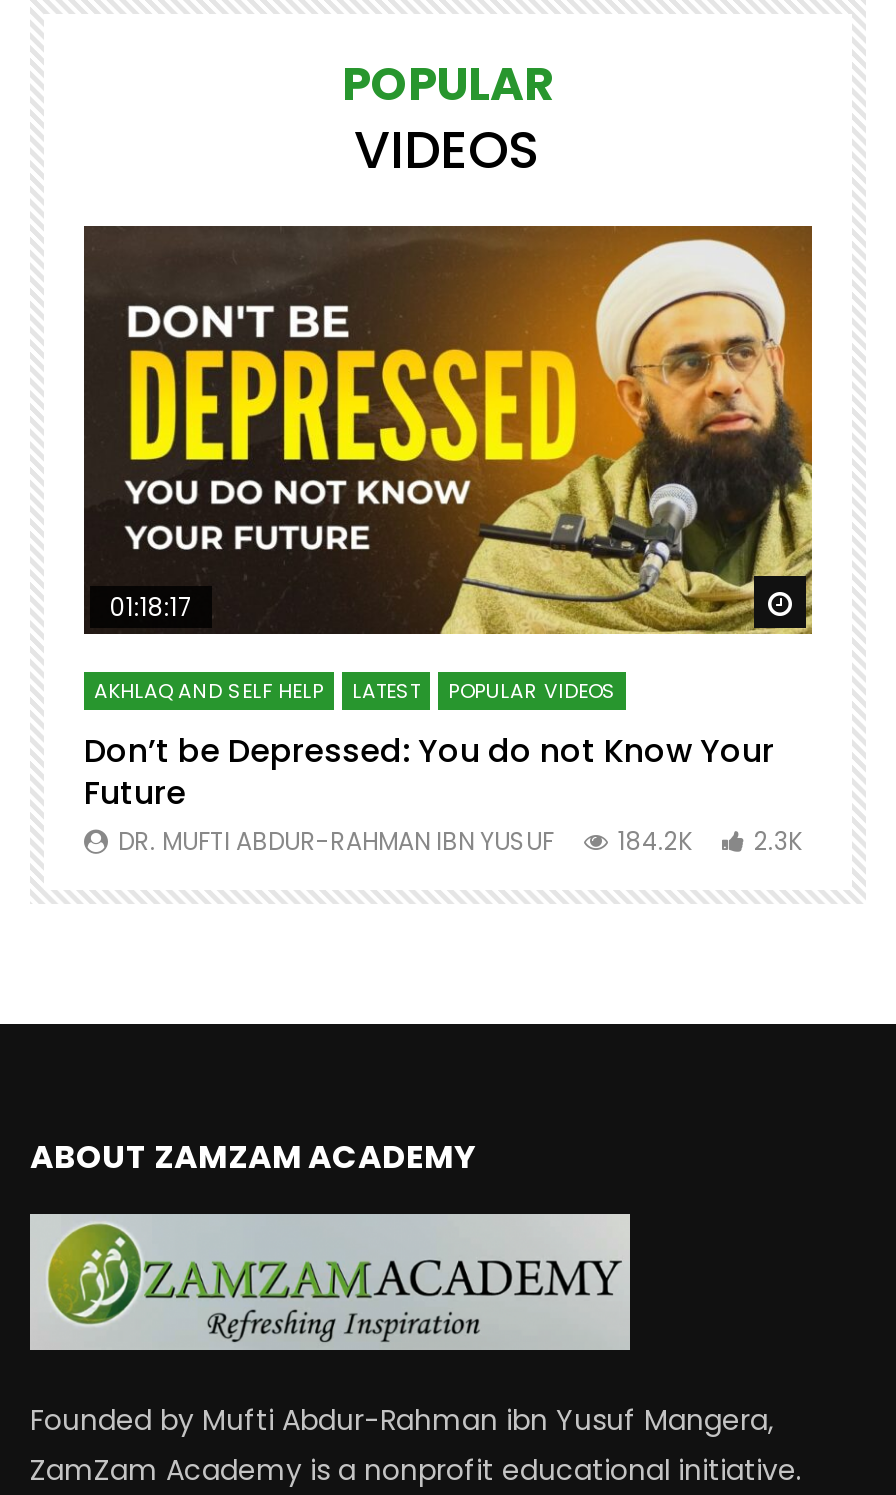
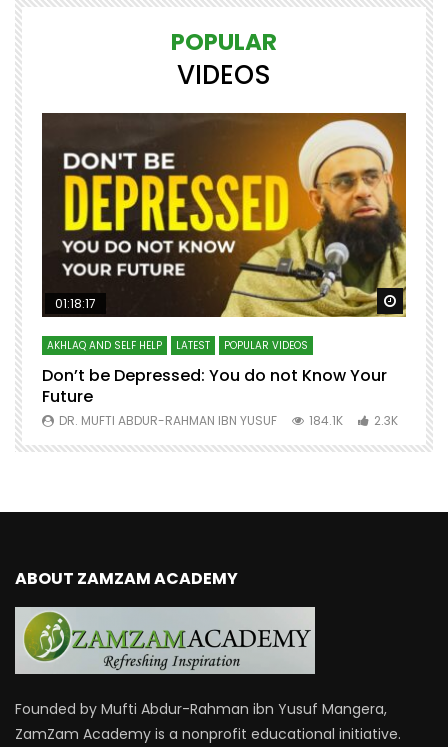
[118,824,802,858] DR. MUFTI ABDUR-RAHMAN IBN YUSUF 184.2K 2.3K -> [59,412,398,429] DR. MUFTI ABDUR-RAHMAN IBN YUSUF 184.1K 2.3K

